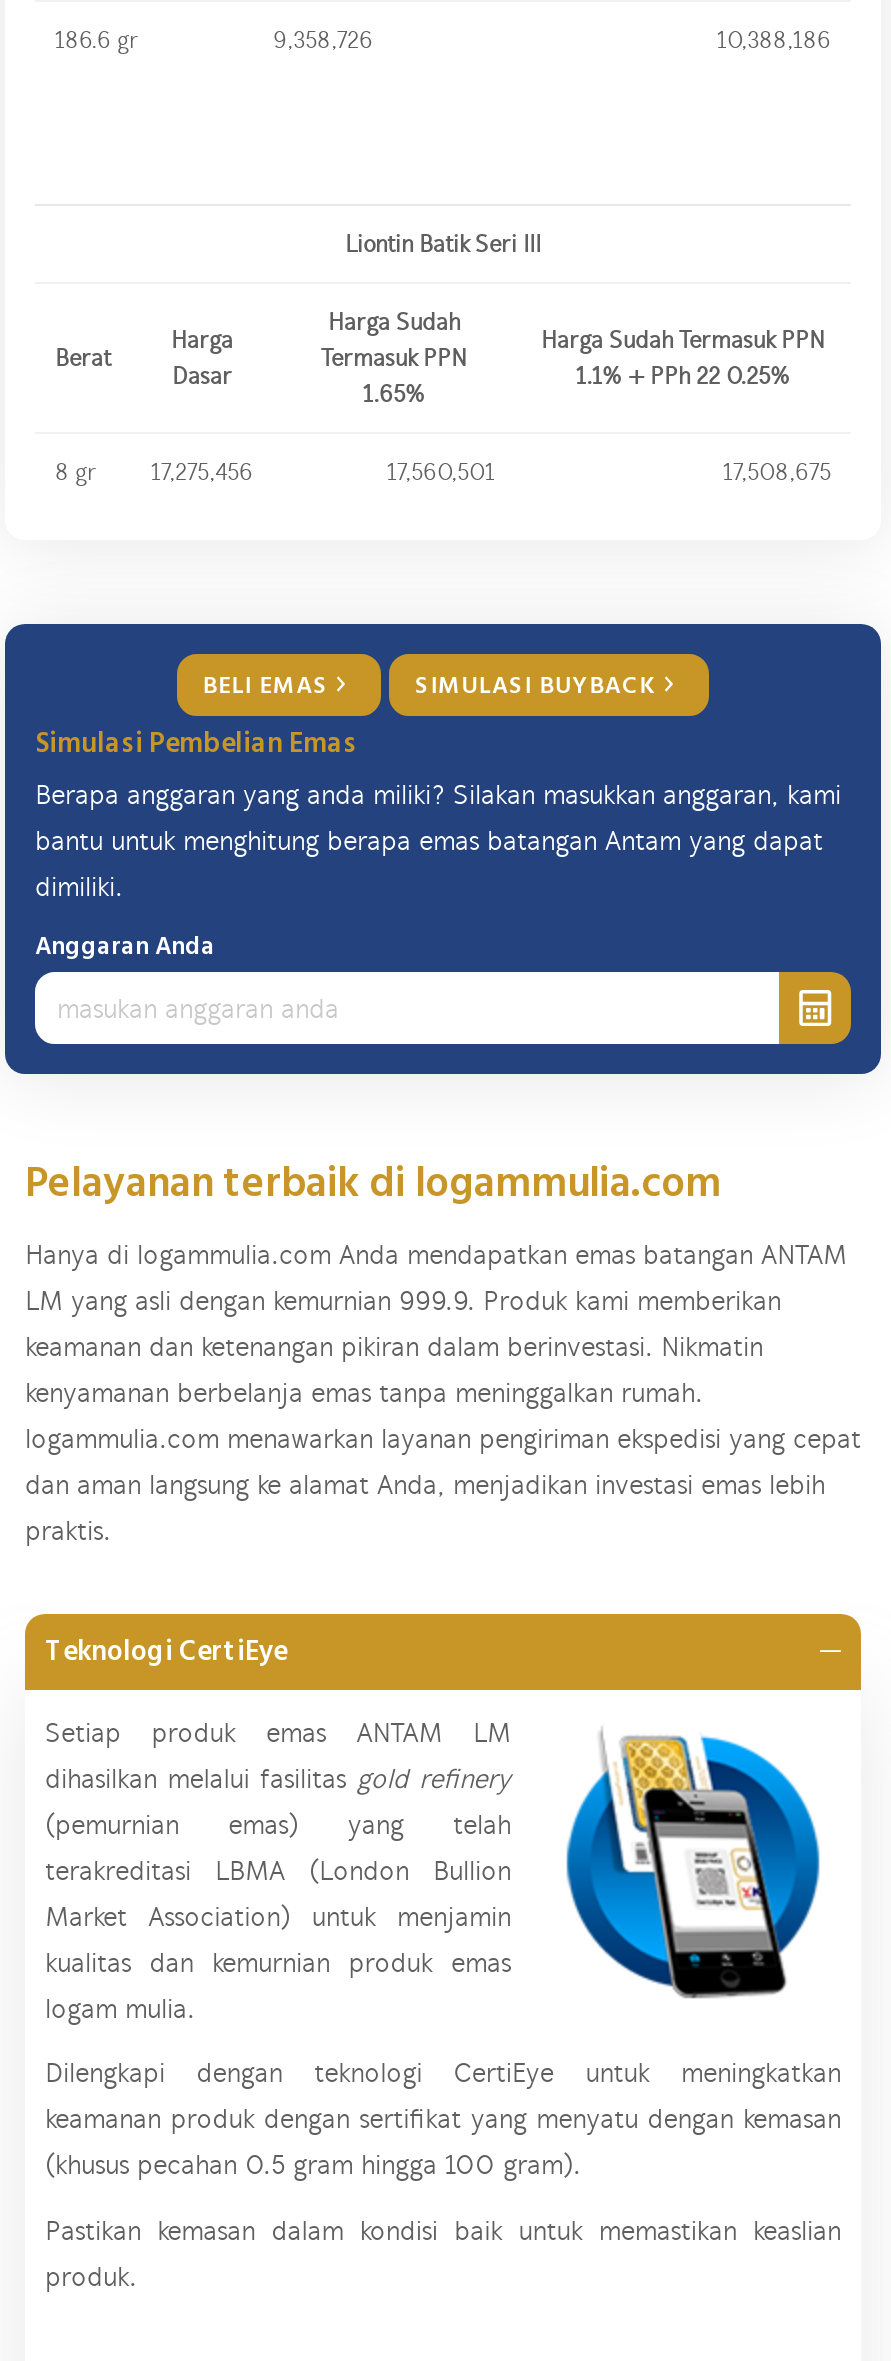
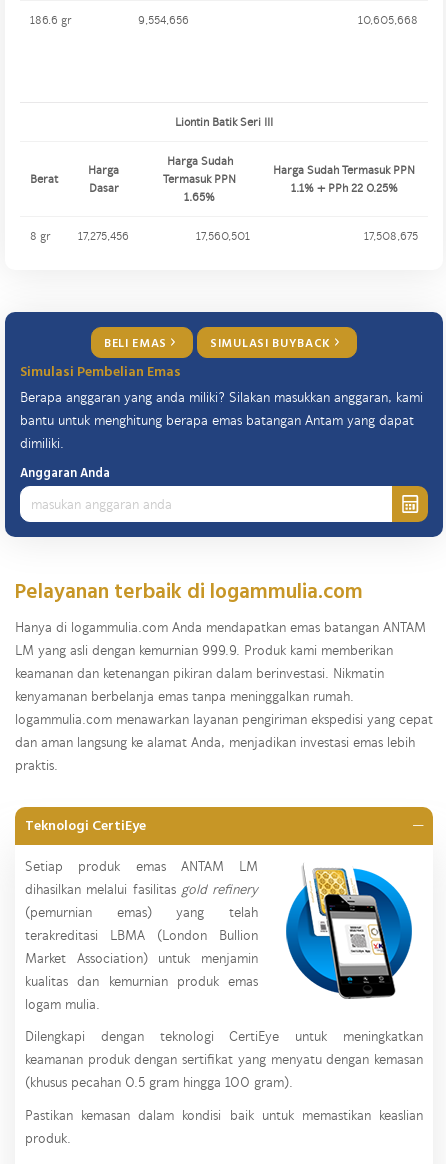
[273,27,373,55] 9,358,726 -> [138,13,189,27] 9,554,656
[717,27,831,55] 10,388,186 -> [358,13,418,27] 10,605,668

